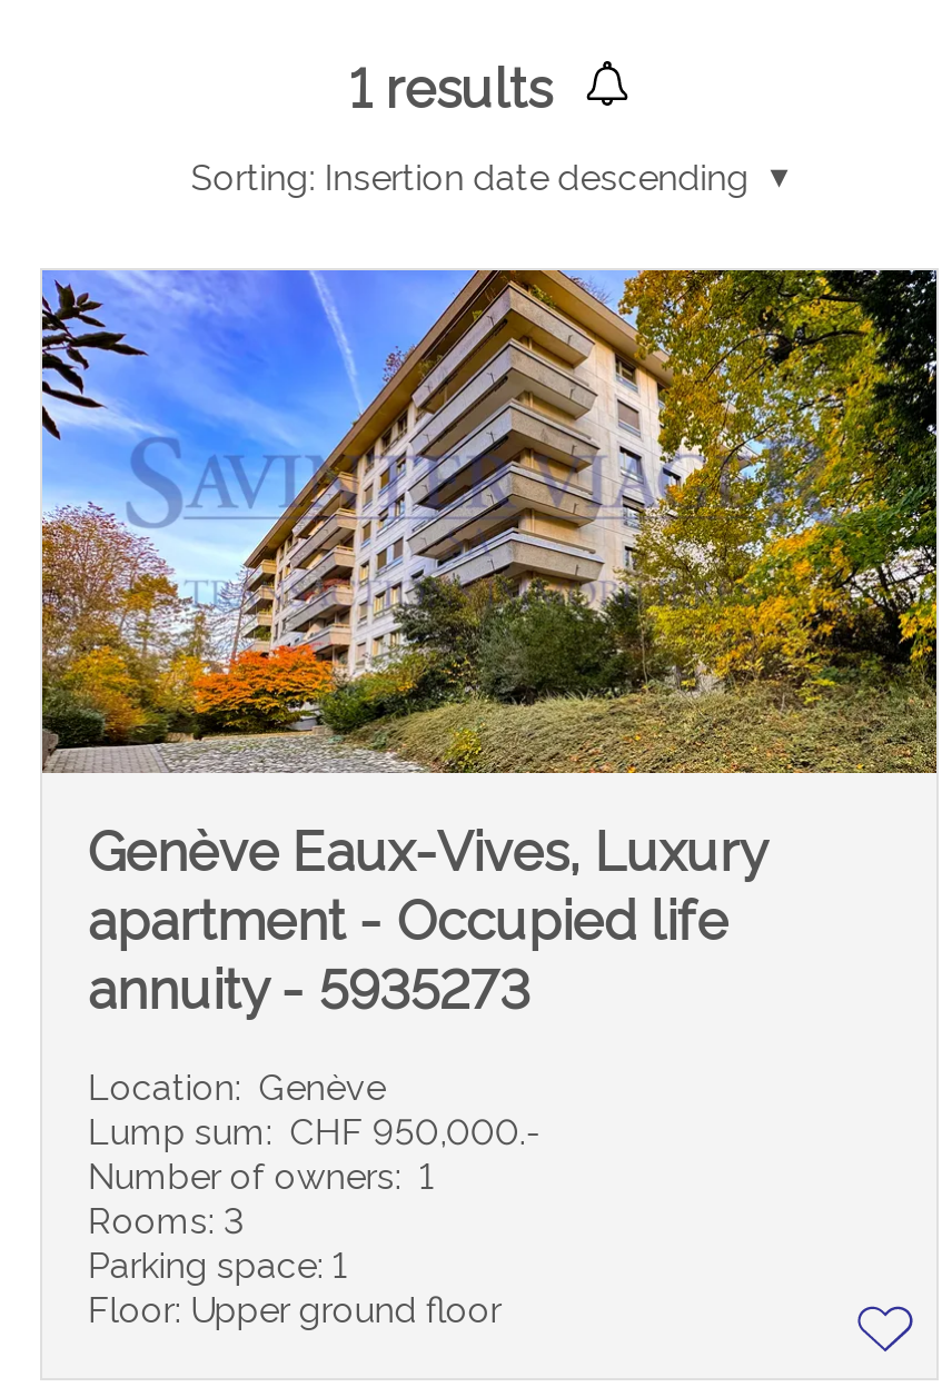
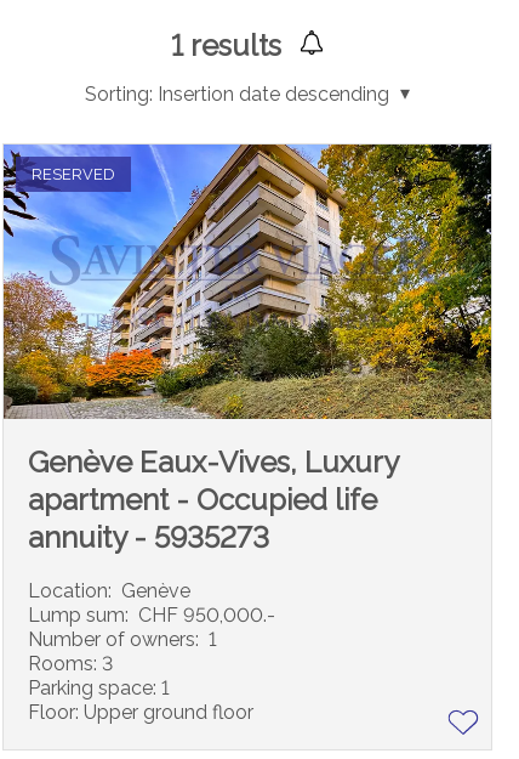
none -> [32,165,115,183] RESERVED

